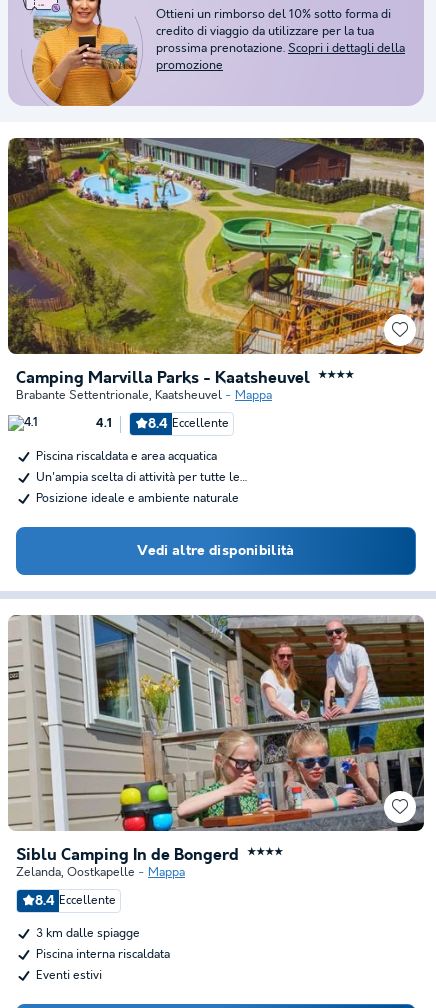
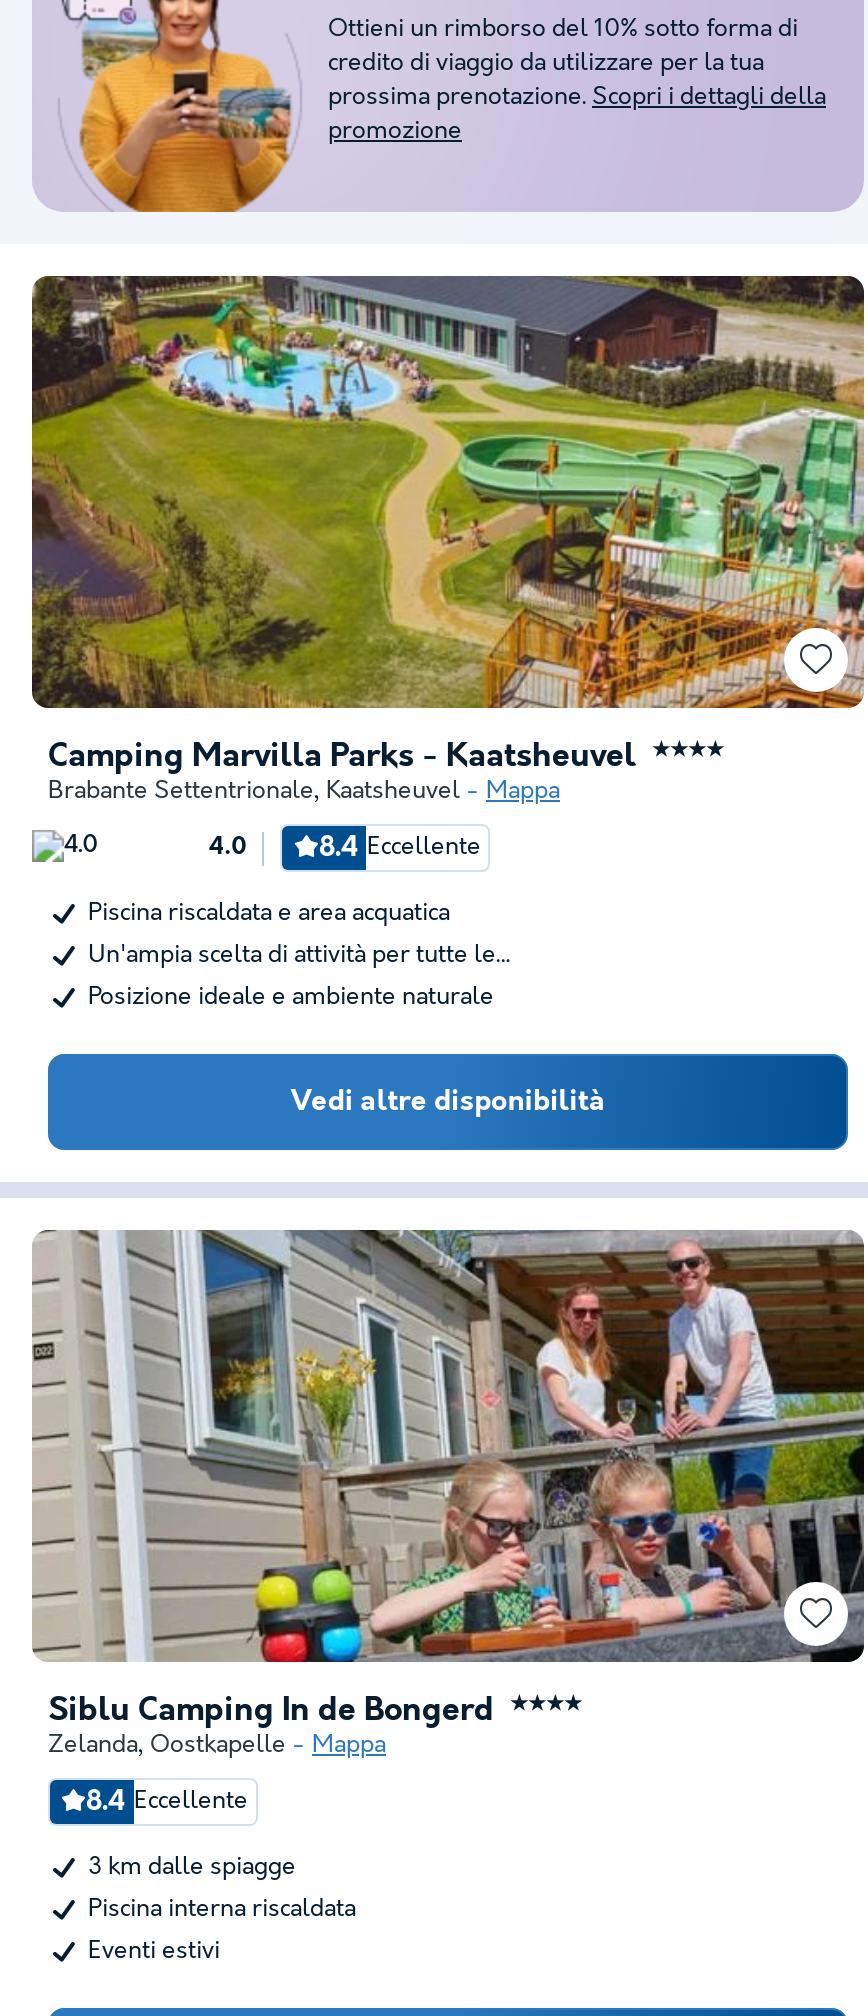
[96,416,112,430] 4.1 -> [209,833,247,861] 4.0

